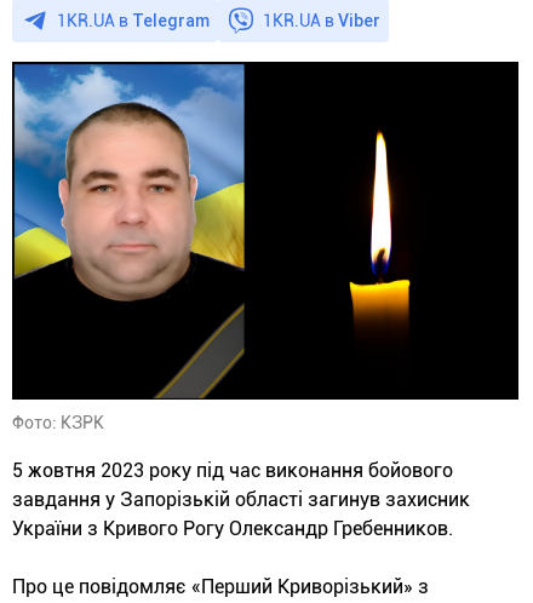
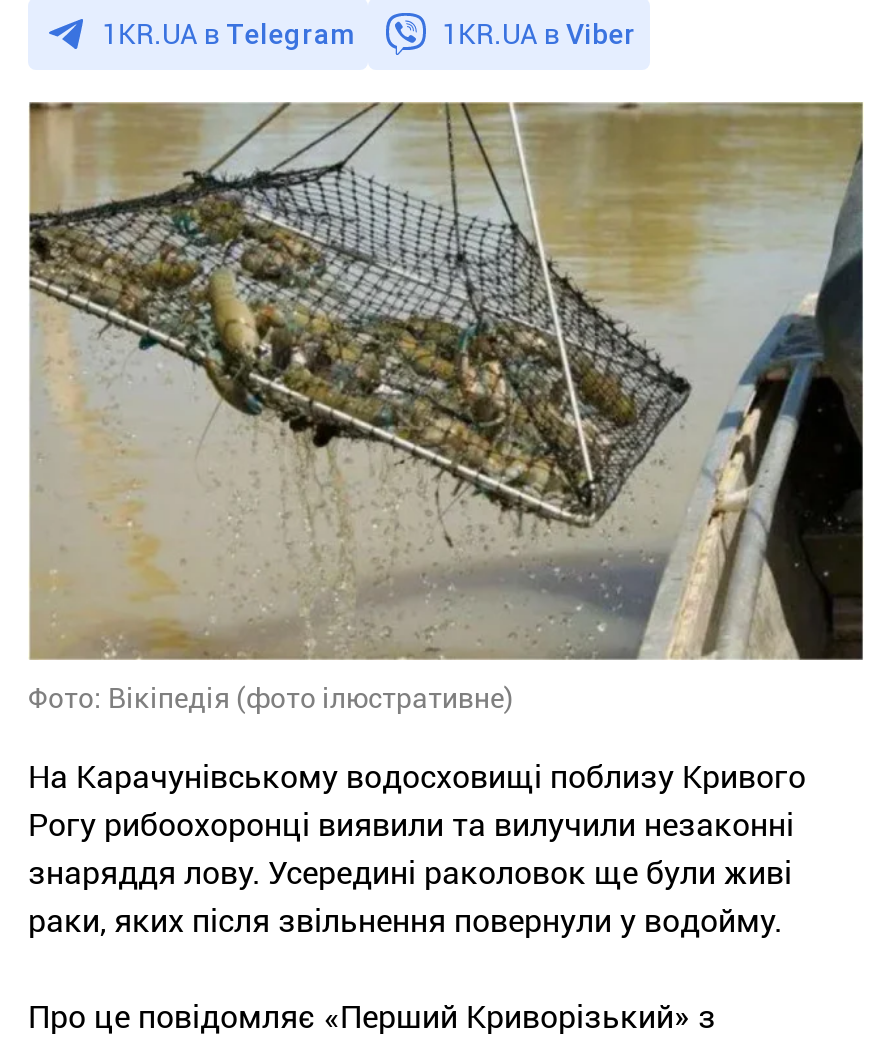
[11,61,518,432] [image] | Фото: КЗРК -> [28,100,864,713] [image] | Фото: Вікіпедія (фото ілюстративне)
[12,458,470,540] 5 жовтня 2023 року під час виконання бойового | завдання у Запорізькій області загинув захисник | України з Кривого Рогу Олександр Гребенников. -> [28,757,806,939] На Карачунівському водосховищі поблизу Кривого | Рогу рибоохоронці виявили та вилучили незаконні | знаряддя лову. Усередині раколовок ще були живі | раки, яких після звільнення повернули у водойму.

